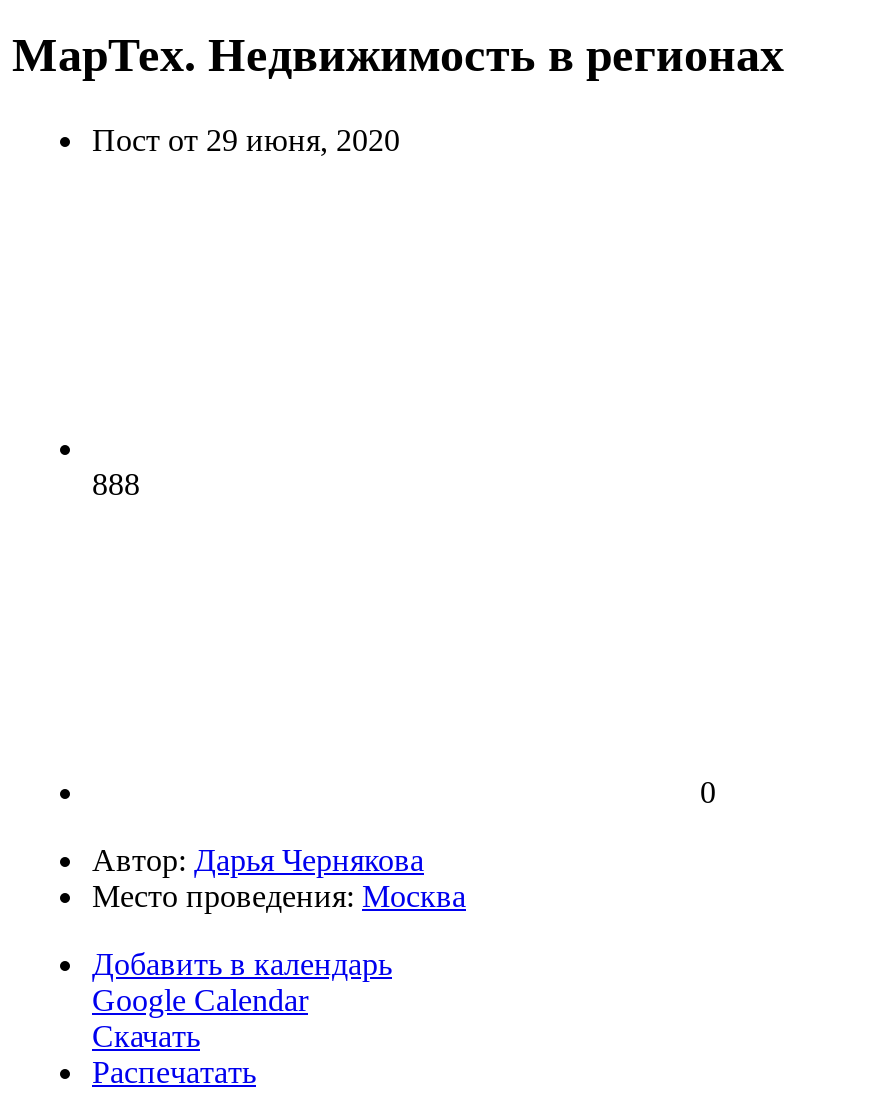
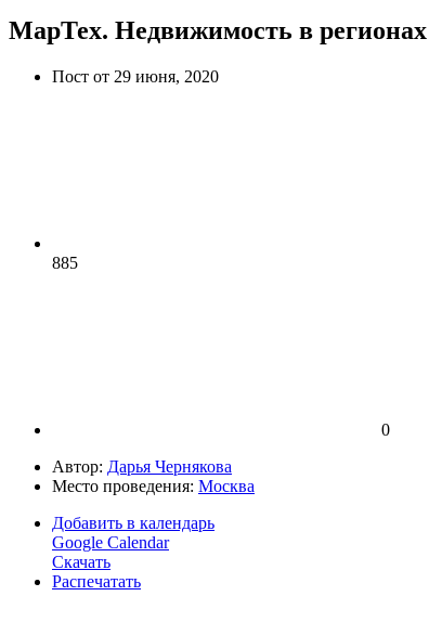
[92,467,140,501] 888 -> [52,253,78,272] 885

